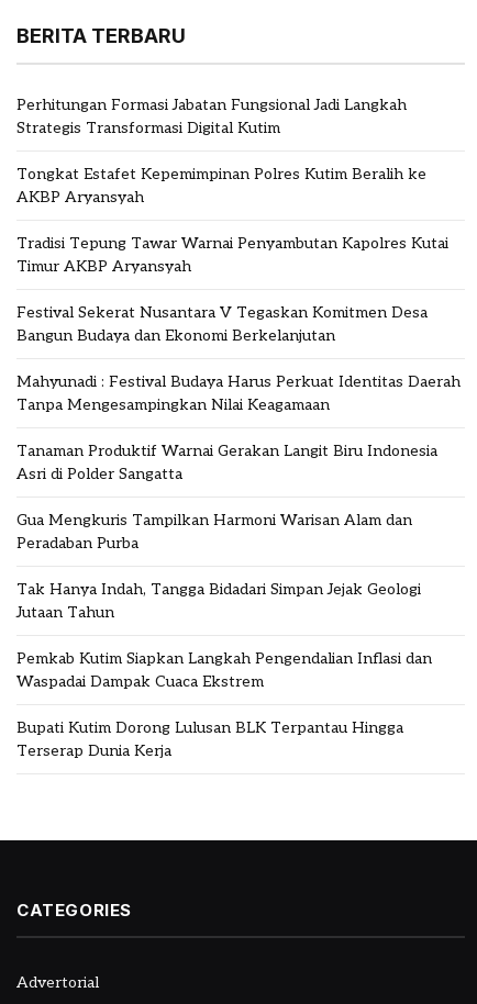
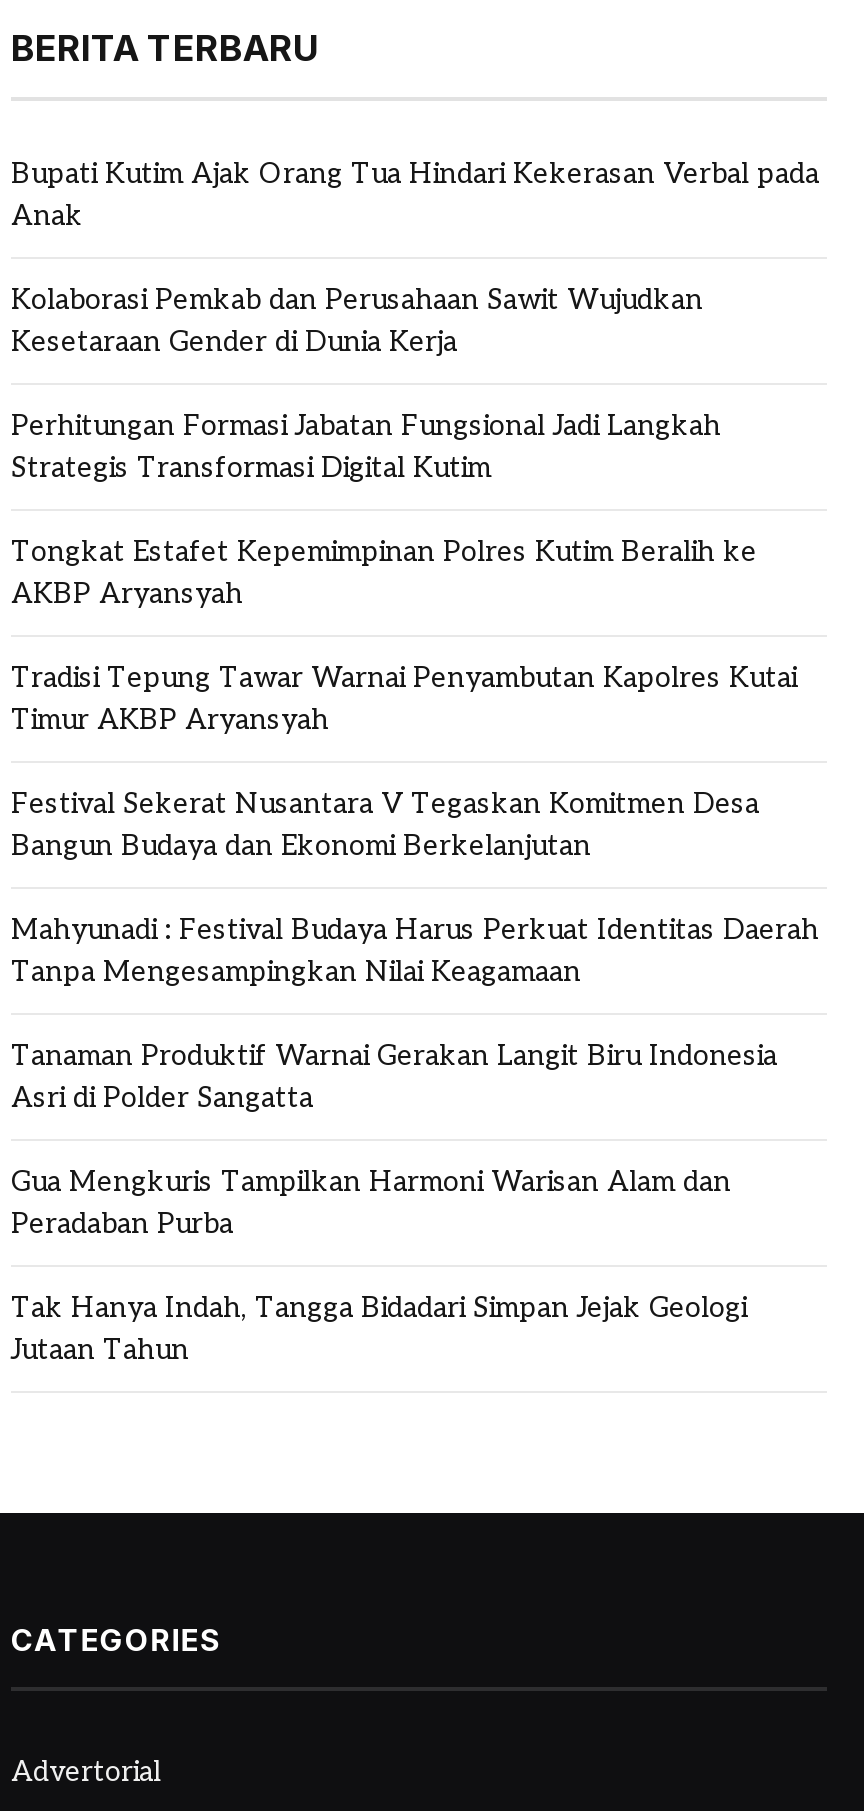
none -> [11,156,819,358] Bupati Kutim Ajak Orang Tua Hindari Kekerasan Verbal pada | Anak | Kolaborasi Pemkab dan Perusahaan Sawit Wujudkan | Kesetaraan Gender di Dunia Kerja
moved [16,95,461,621] -> [11,408,819,1366]: Perhitungan Formasi Jabatan Fungsional Jadi Langkah | Strategis Transformasi Digital Kutim | Tongkat Estafet Kepemimpinan Polres Kutim Beralih ke | ... | Tak Hanya Indah, Tangga Bidadari Simpan Jejak Geologi | Jutaan Tahun
[16,649,432,760] Pemkab Kutim Siapkan Langkah Pengendalian Inflasi dan | Waspadai Dampak Cuaca Ekstrem | Bupati Kutim Dorong Lulusan BLK Terpantau Hingga | Terserap Dunia Kerja -> none

